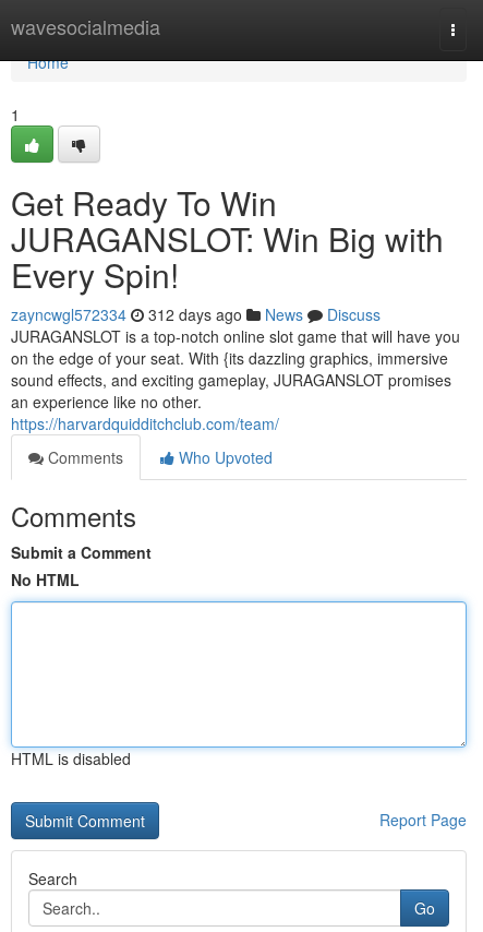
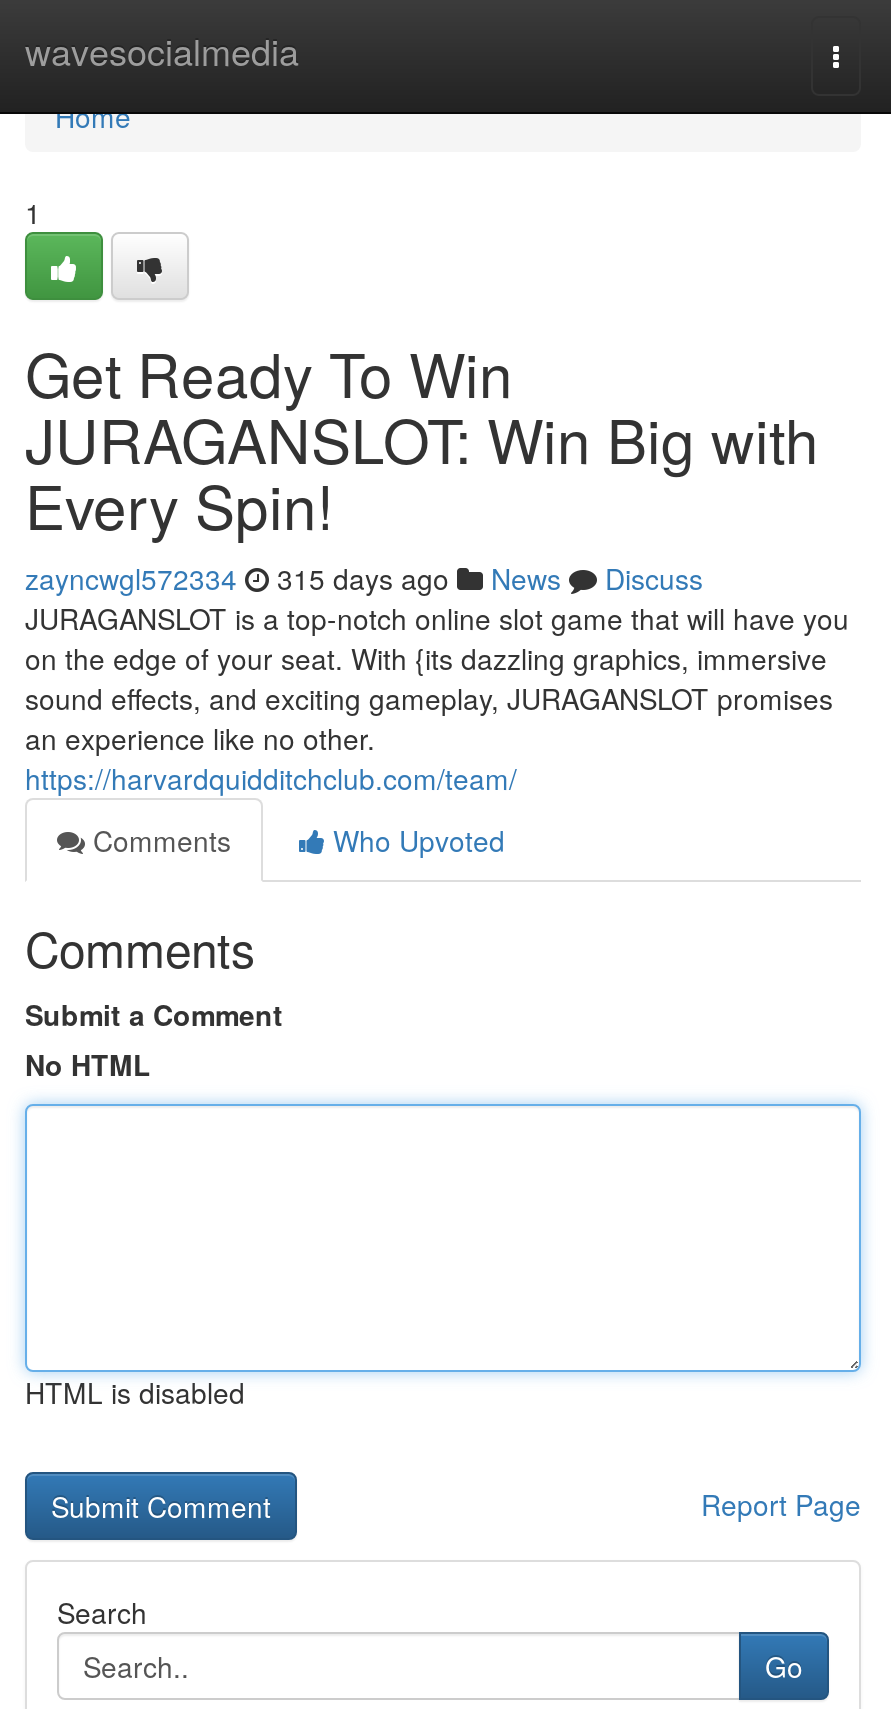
[11,303,381,325] zayncwgl572334 312 days ago News Discuss -> [25,558,703,598] zayncwgl572334 315 days ago News Discuss

